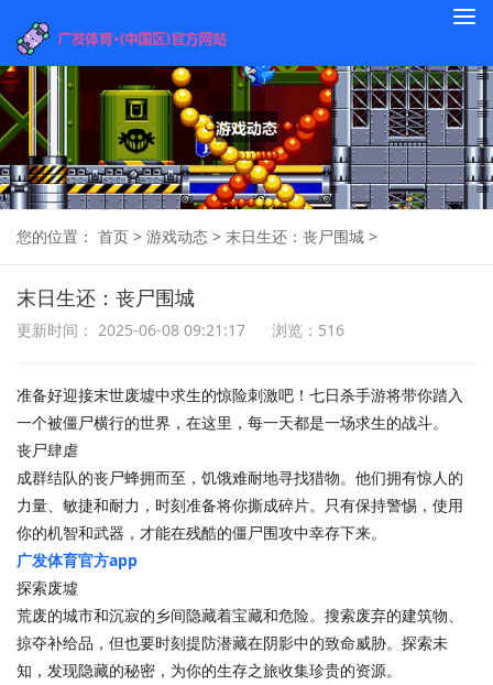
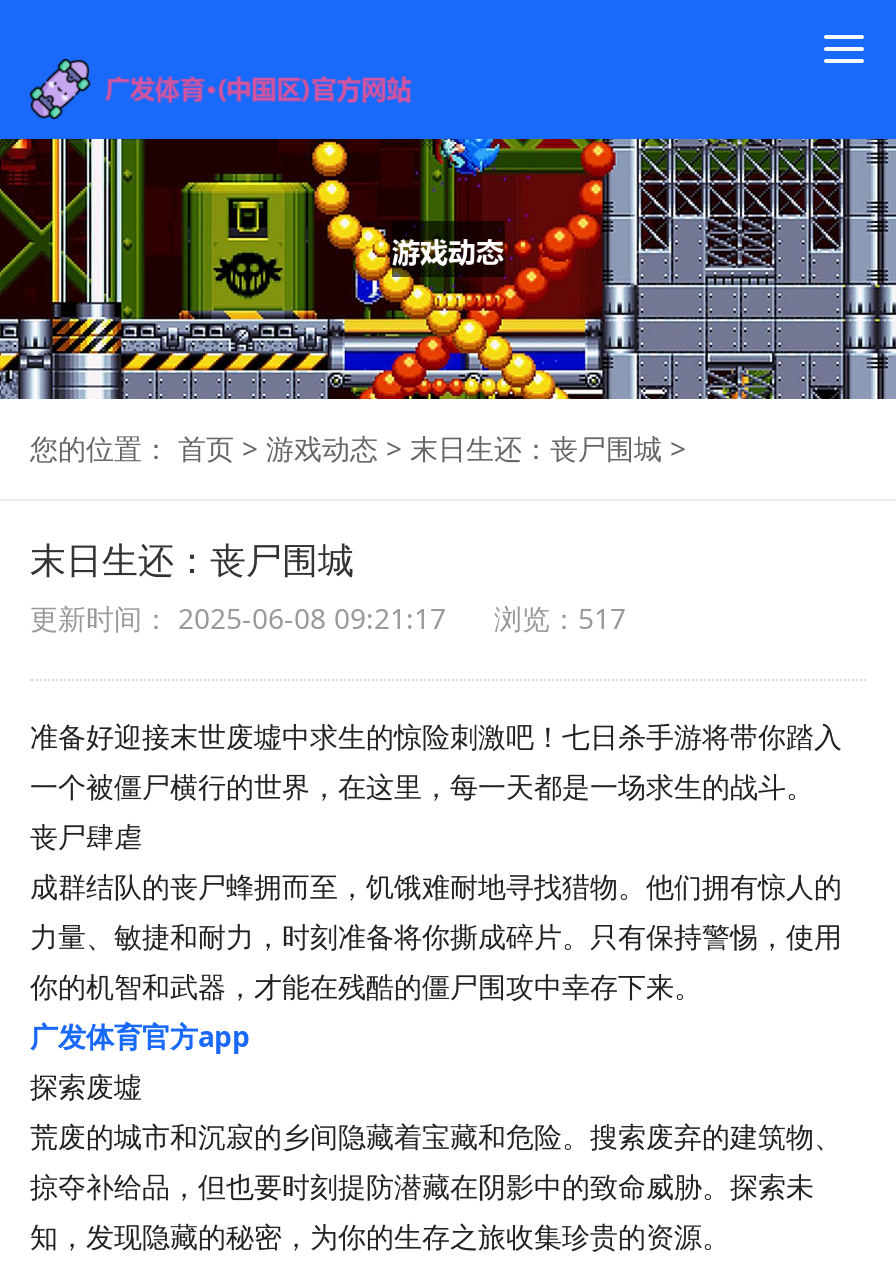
[17,319,344,340] 更新时间： 2025-06-08 09:21:17 浏览：516 -> [30,599,626,637] 更新时间： 2025-06-08 09:21:17 浏览：517

